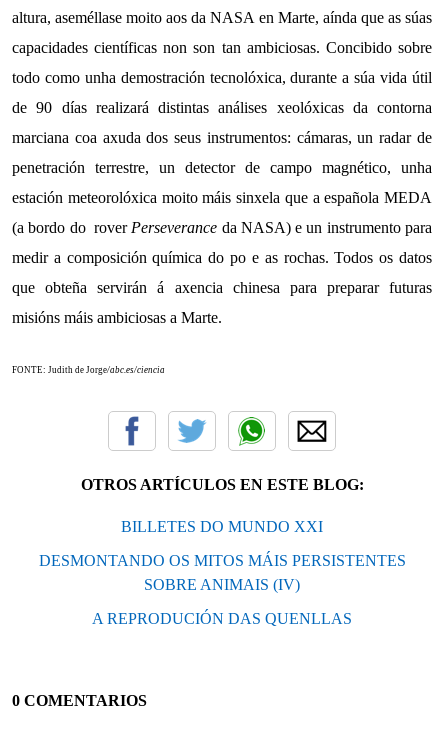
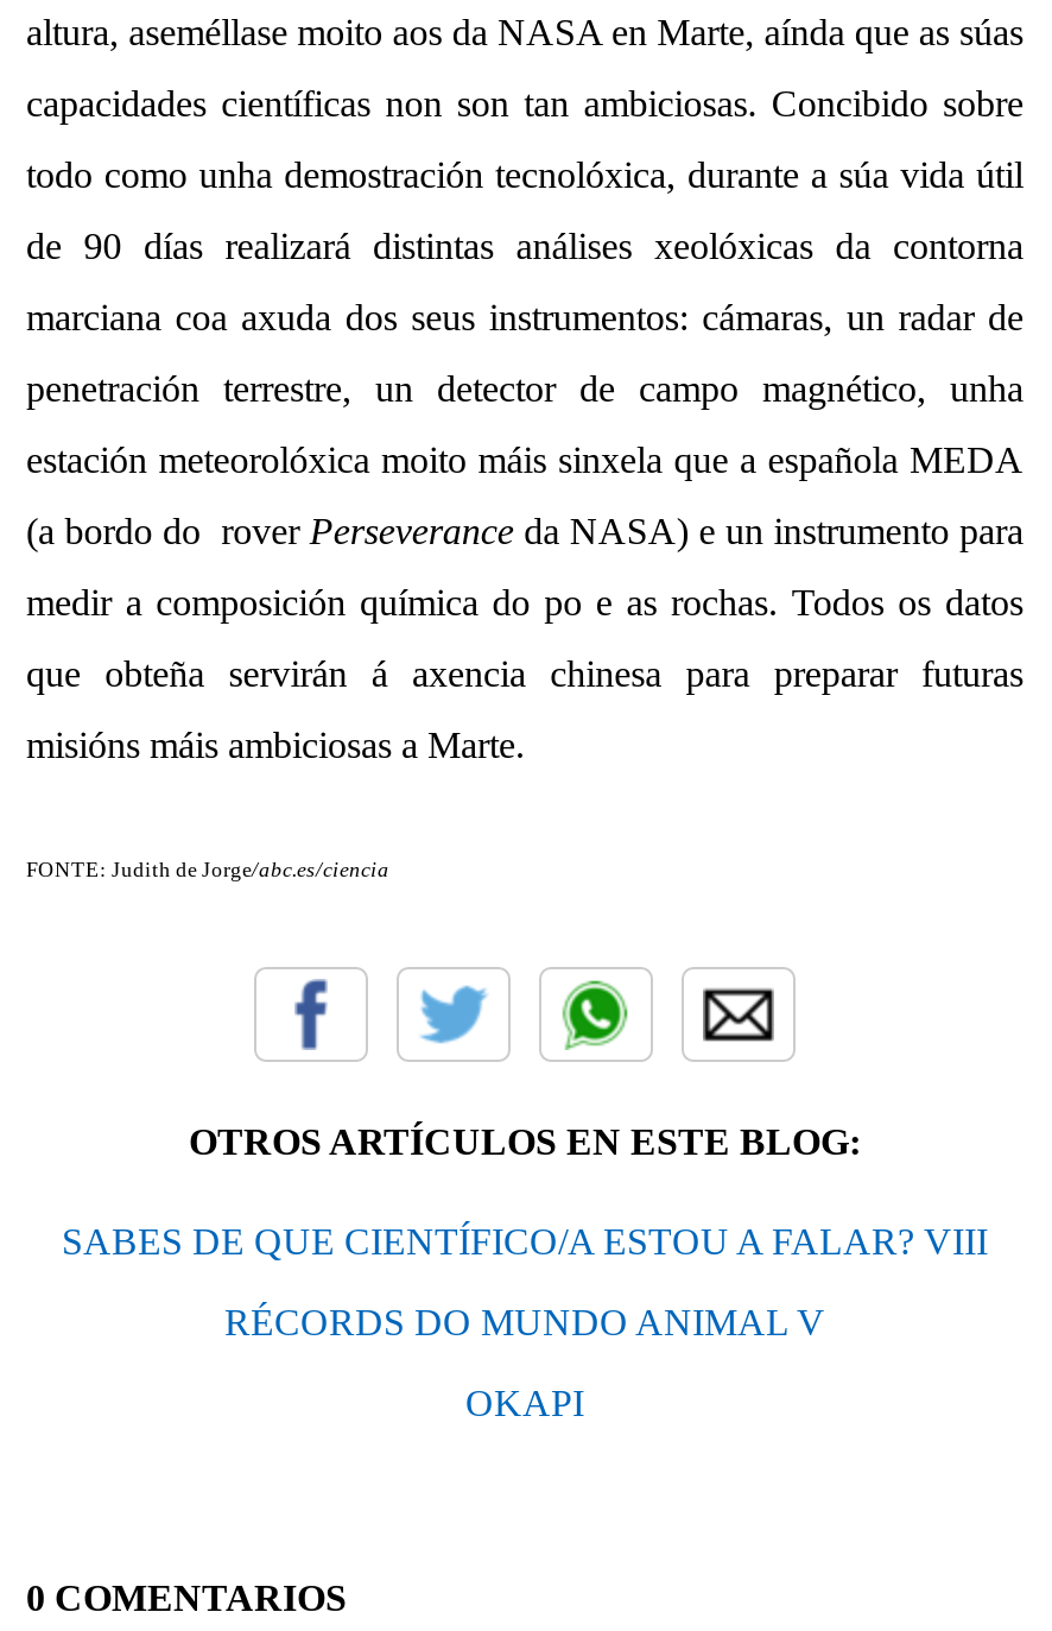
[121,518,323,535] BILLETES DO MUNDO XXI -> [62,1221,988,1261] SABES DE QUE CIENTÍFICO/A ESTOU A FALAR? VIII
[38,552,405,593] DESMONTANDO OS MITOS MÁIS PERSISTENTES | SOBRE ANIMAIS (IV) -> [224,1302,825,1342] RÉCORDS DO MUNDO ANIMAL V
[92,610,352,627] A REPRODUCIÓN DAS QUENLLAS -> [465,1382,584,1423] OKAPI

